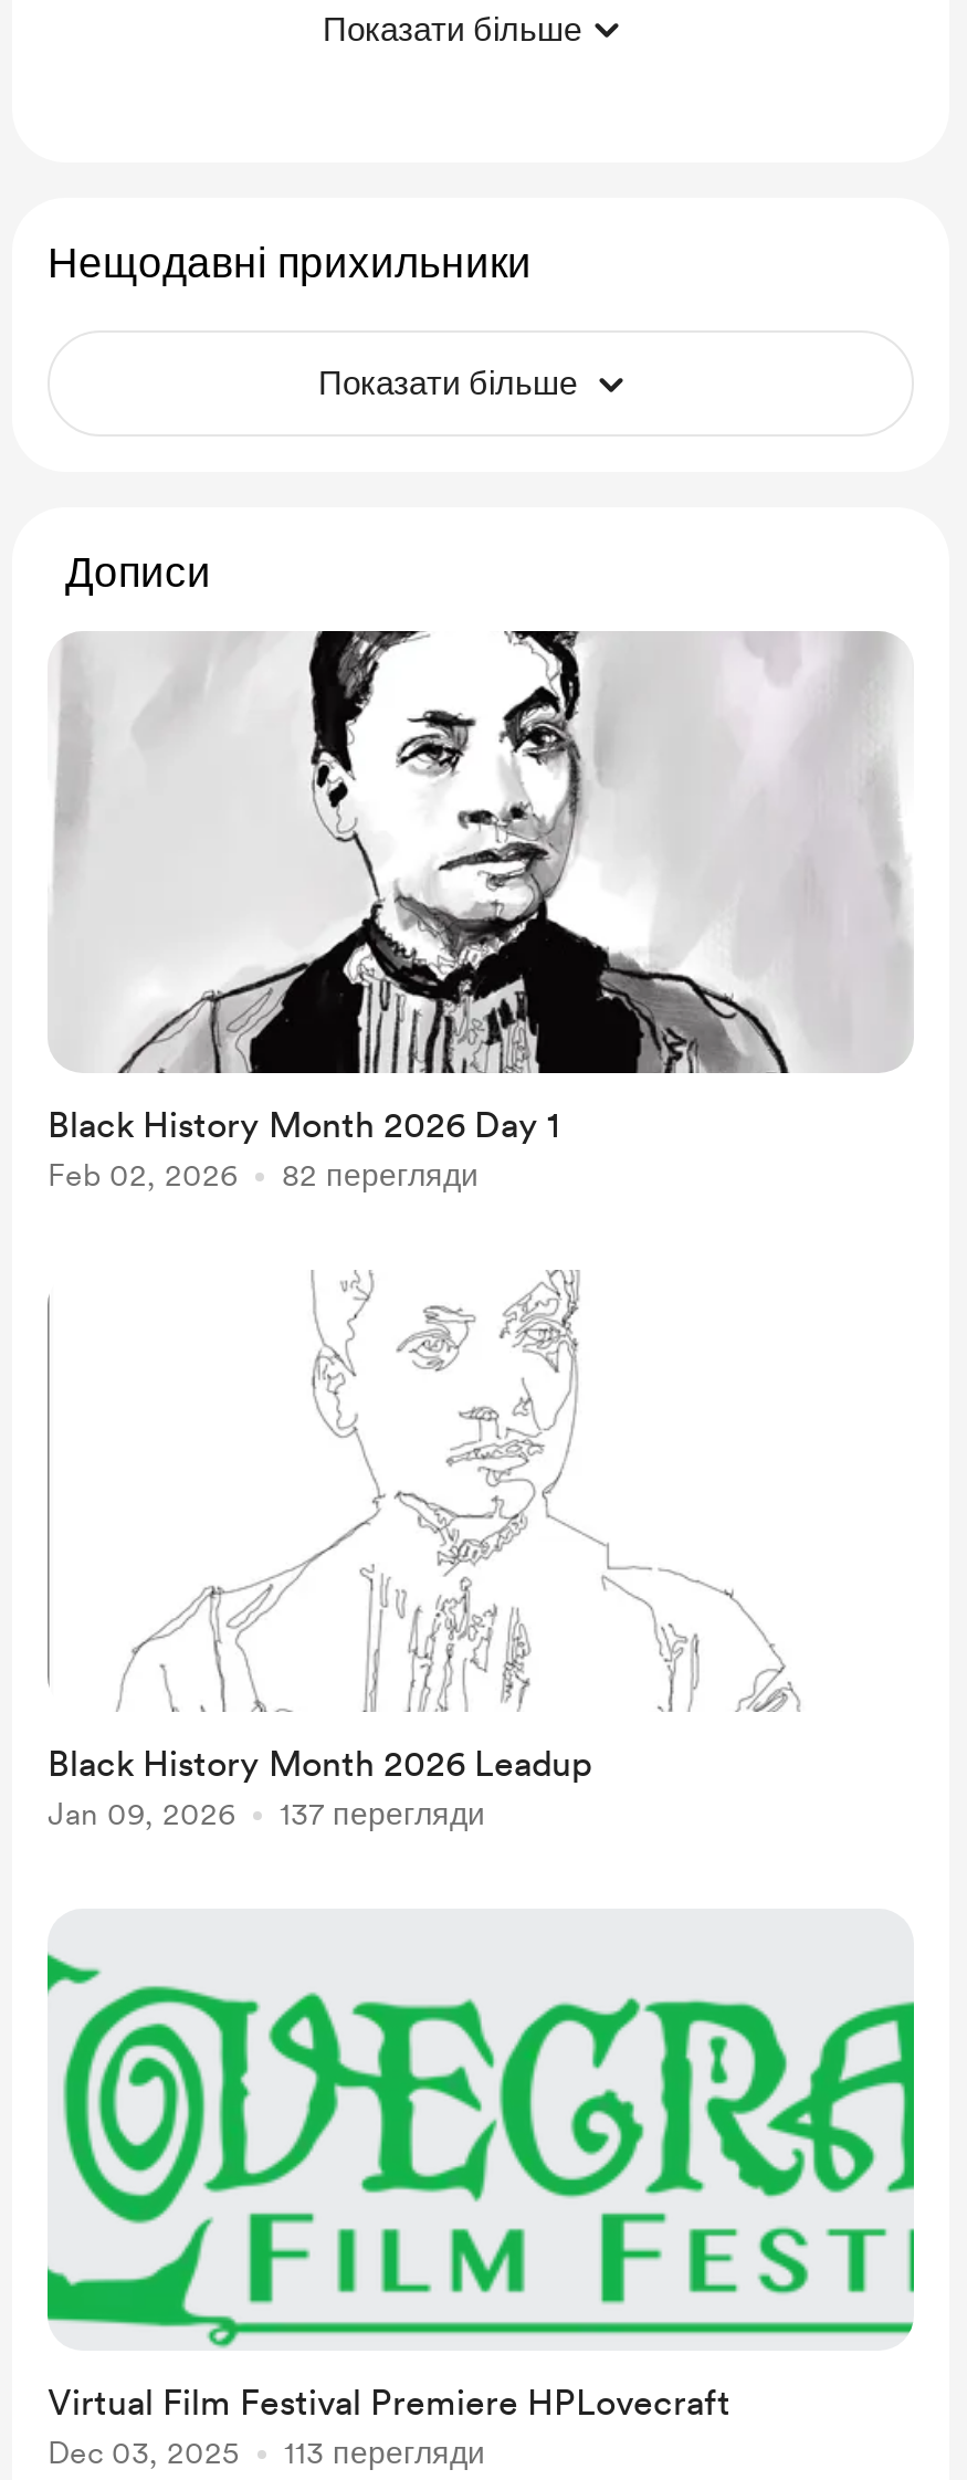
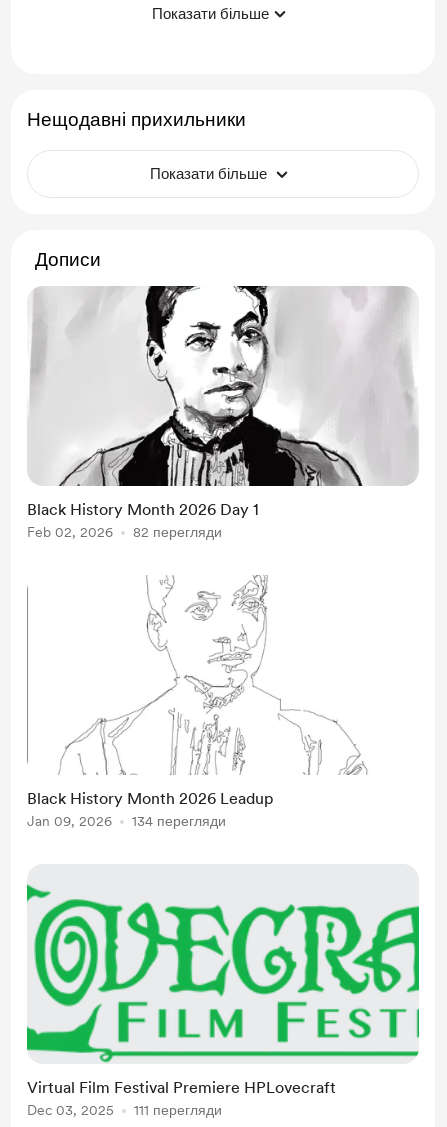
[48,1796,485,1831] Jan 09, 2026 137 перегляди -> [27,813,226,829] Jan 09, 2026 134 перегляди
[48,2435,485,2470] Dec 03, 2025 113 перегляди -> [27,1102,222,1118] Dec 03, 2025 111 перегляди

